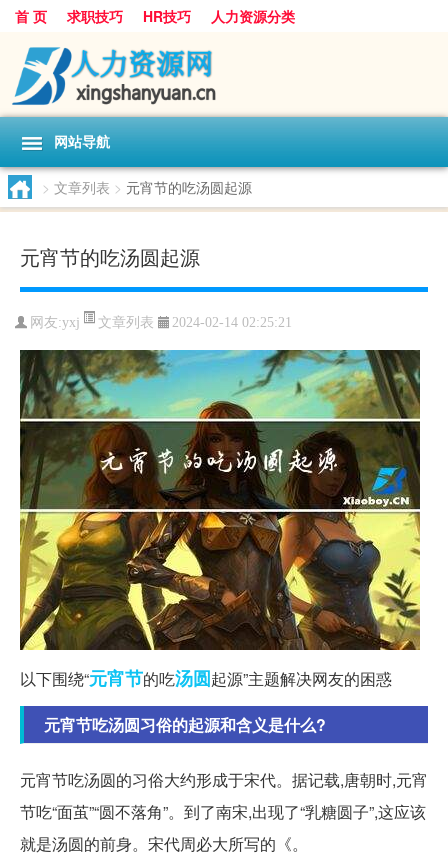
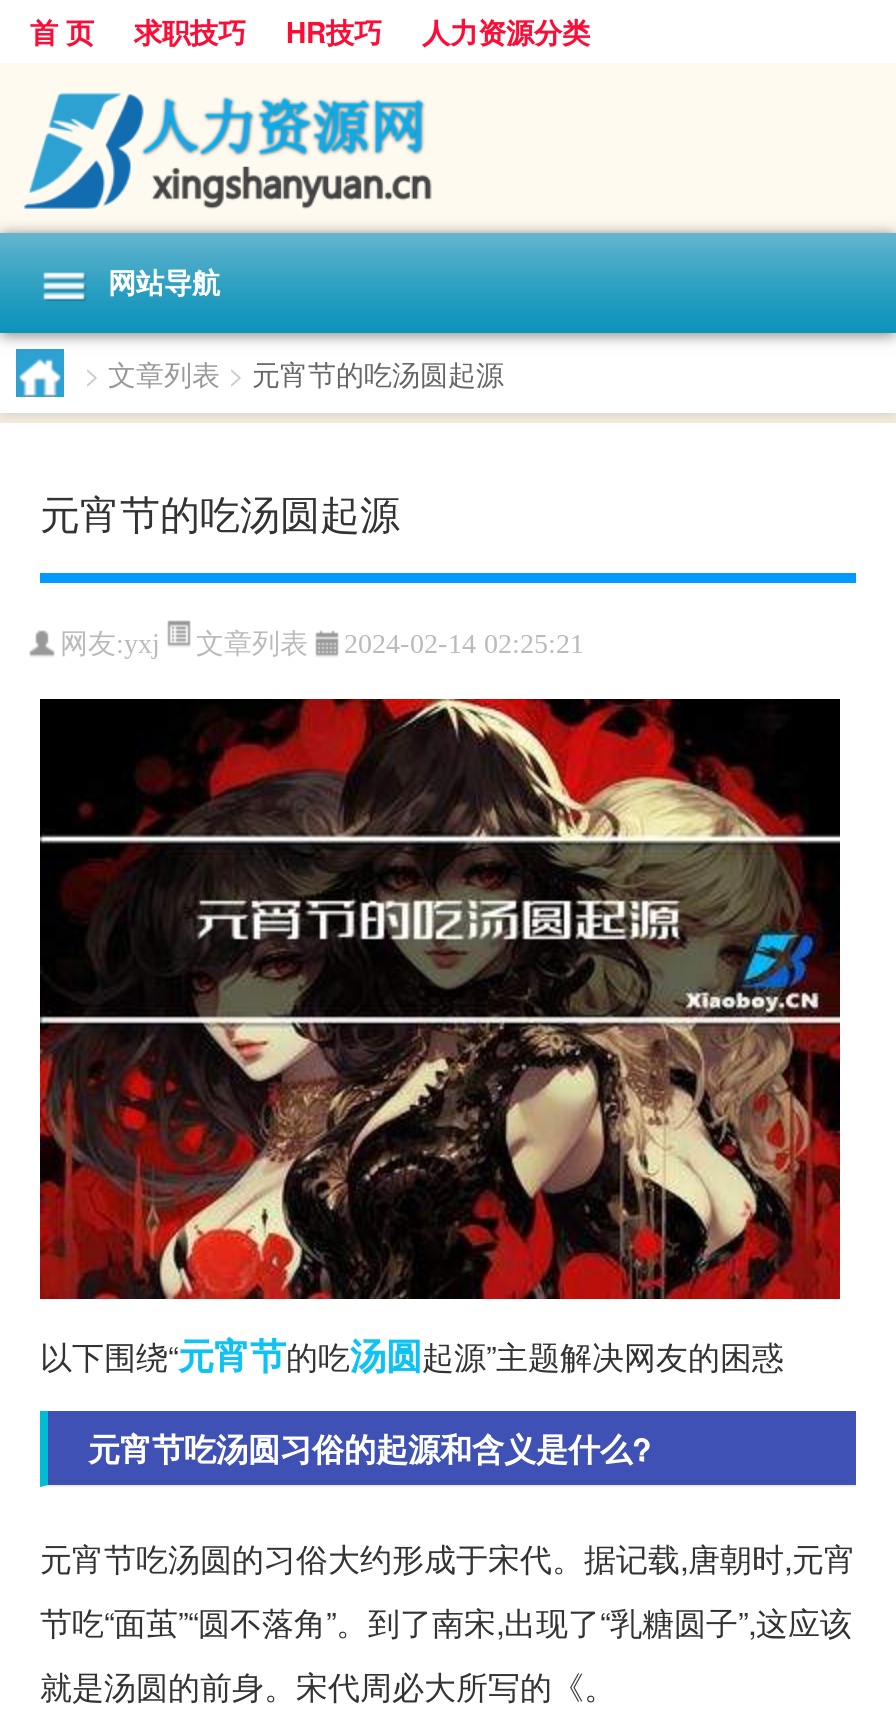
[19,349,421,651] [image] -> [38,697,842,1301] [image]

